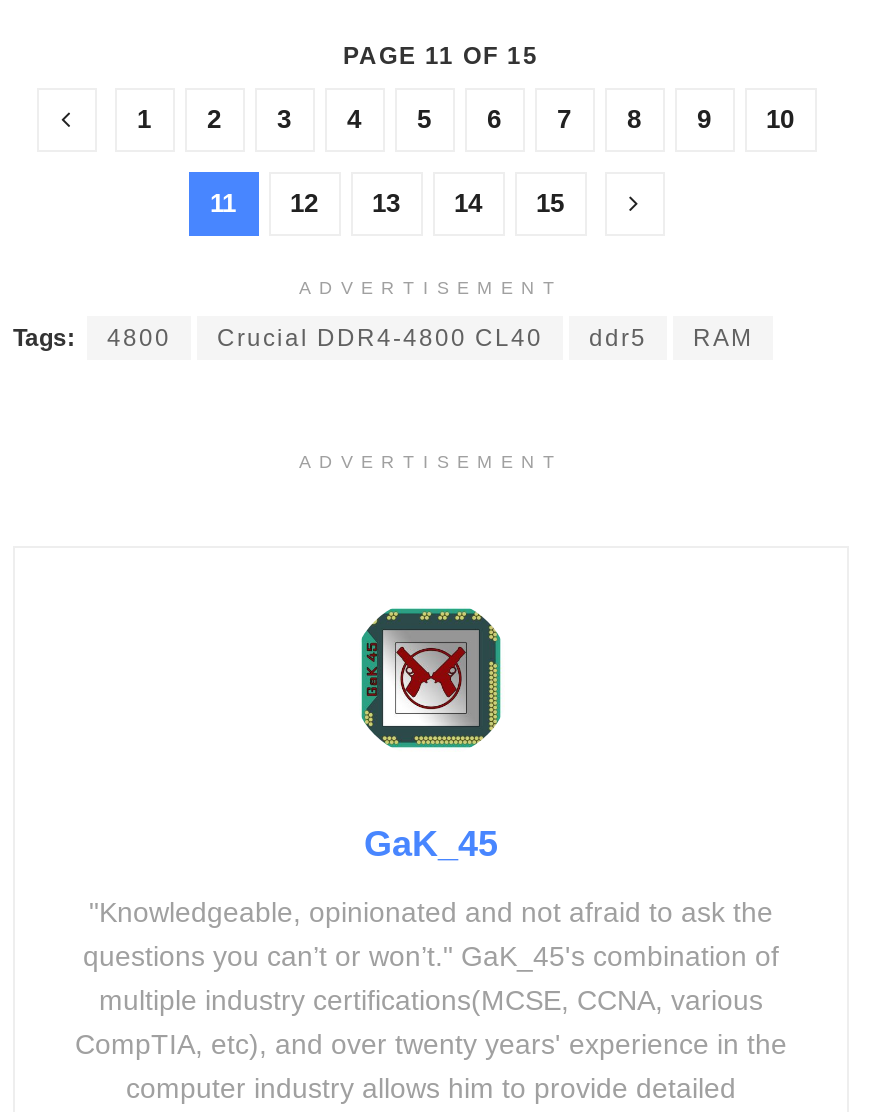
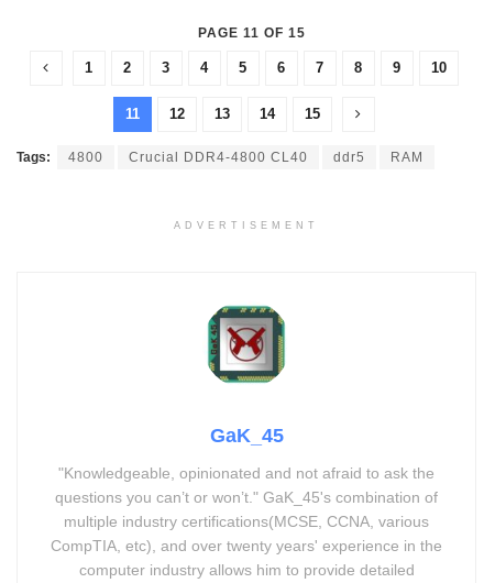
[299,278,563,298] ADVERTISEMENT -> none

